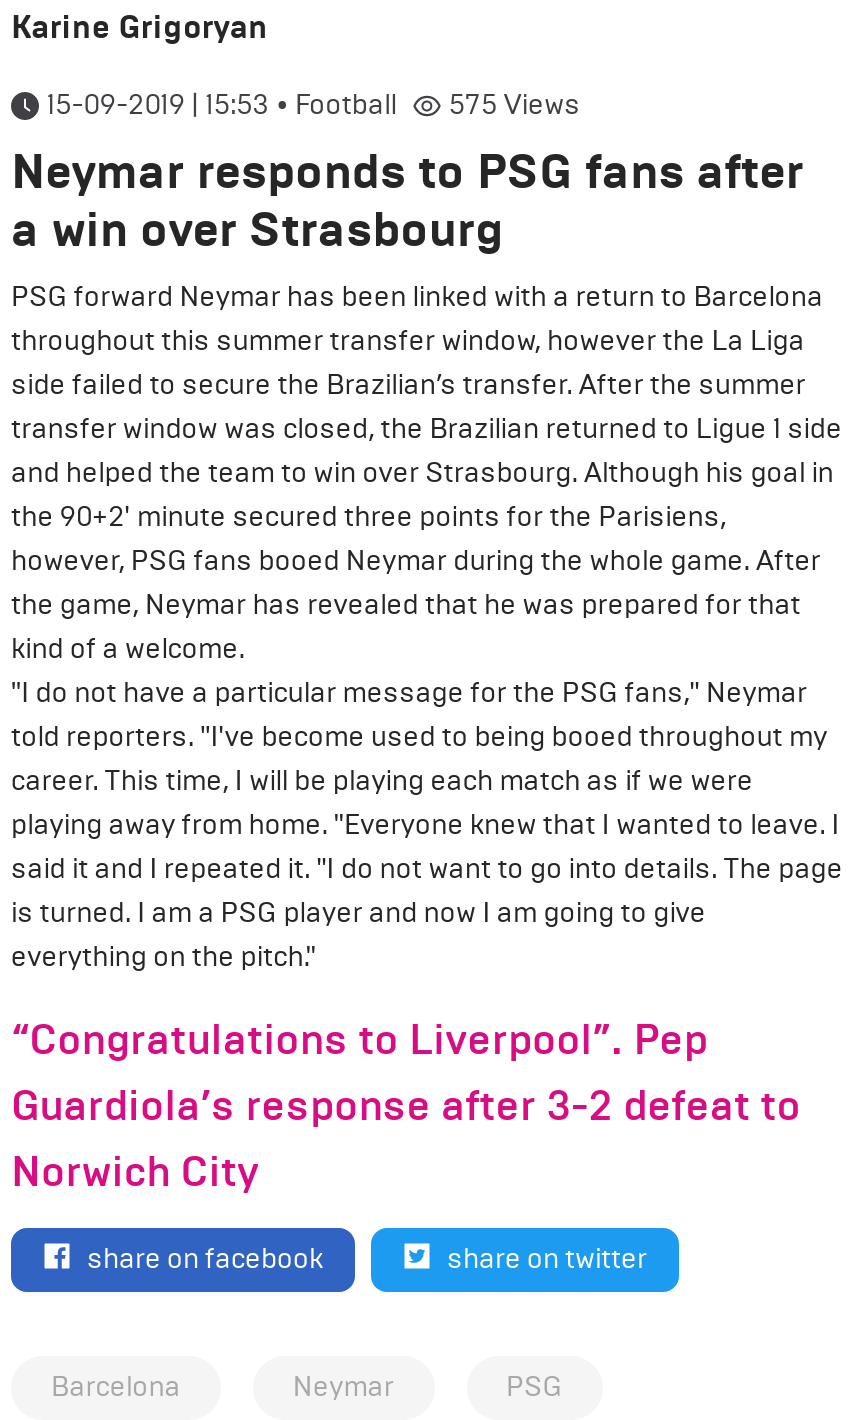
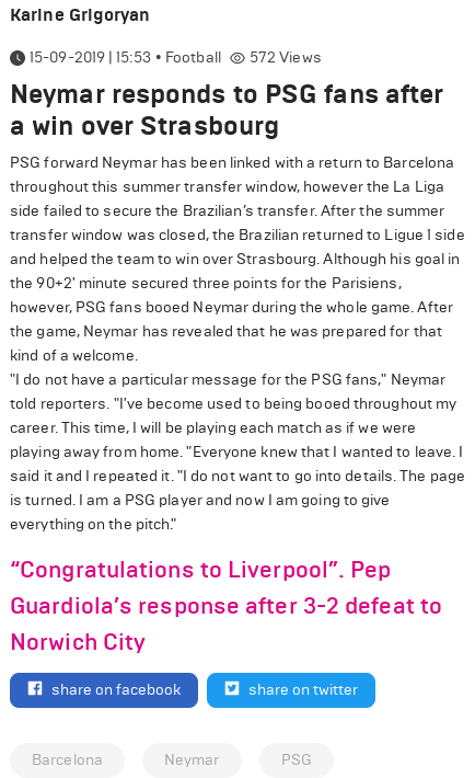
[449,88,581,122] 575 Views -> [249,48,322,67] 572 Views

